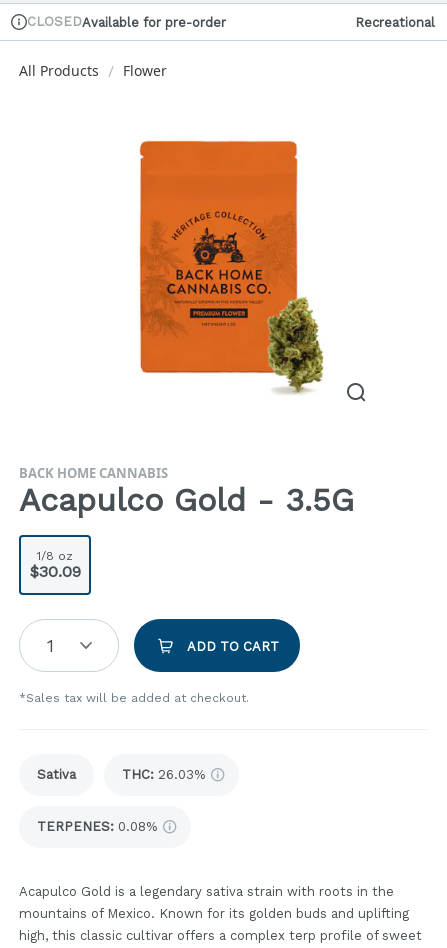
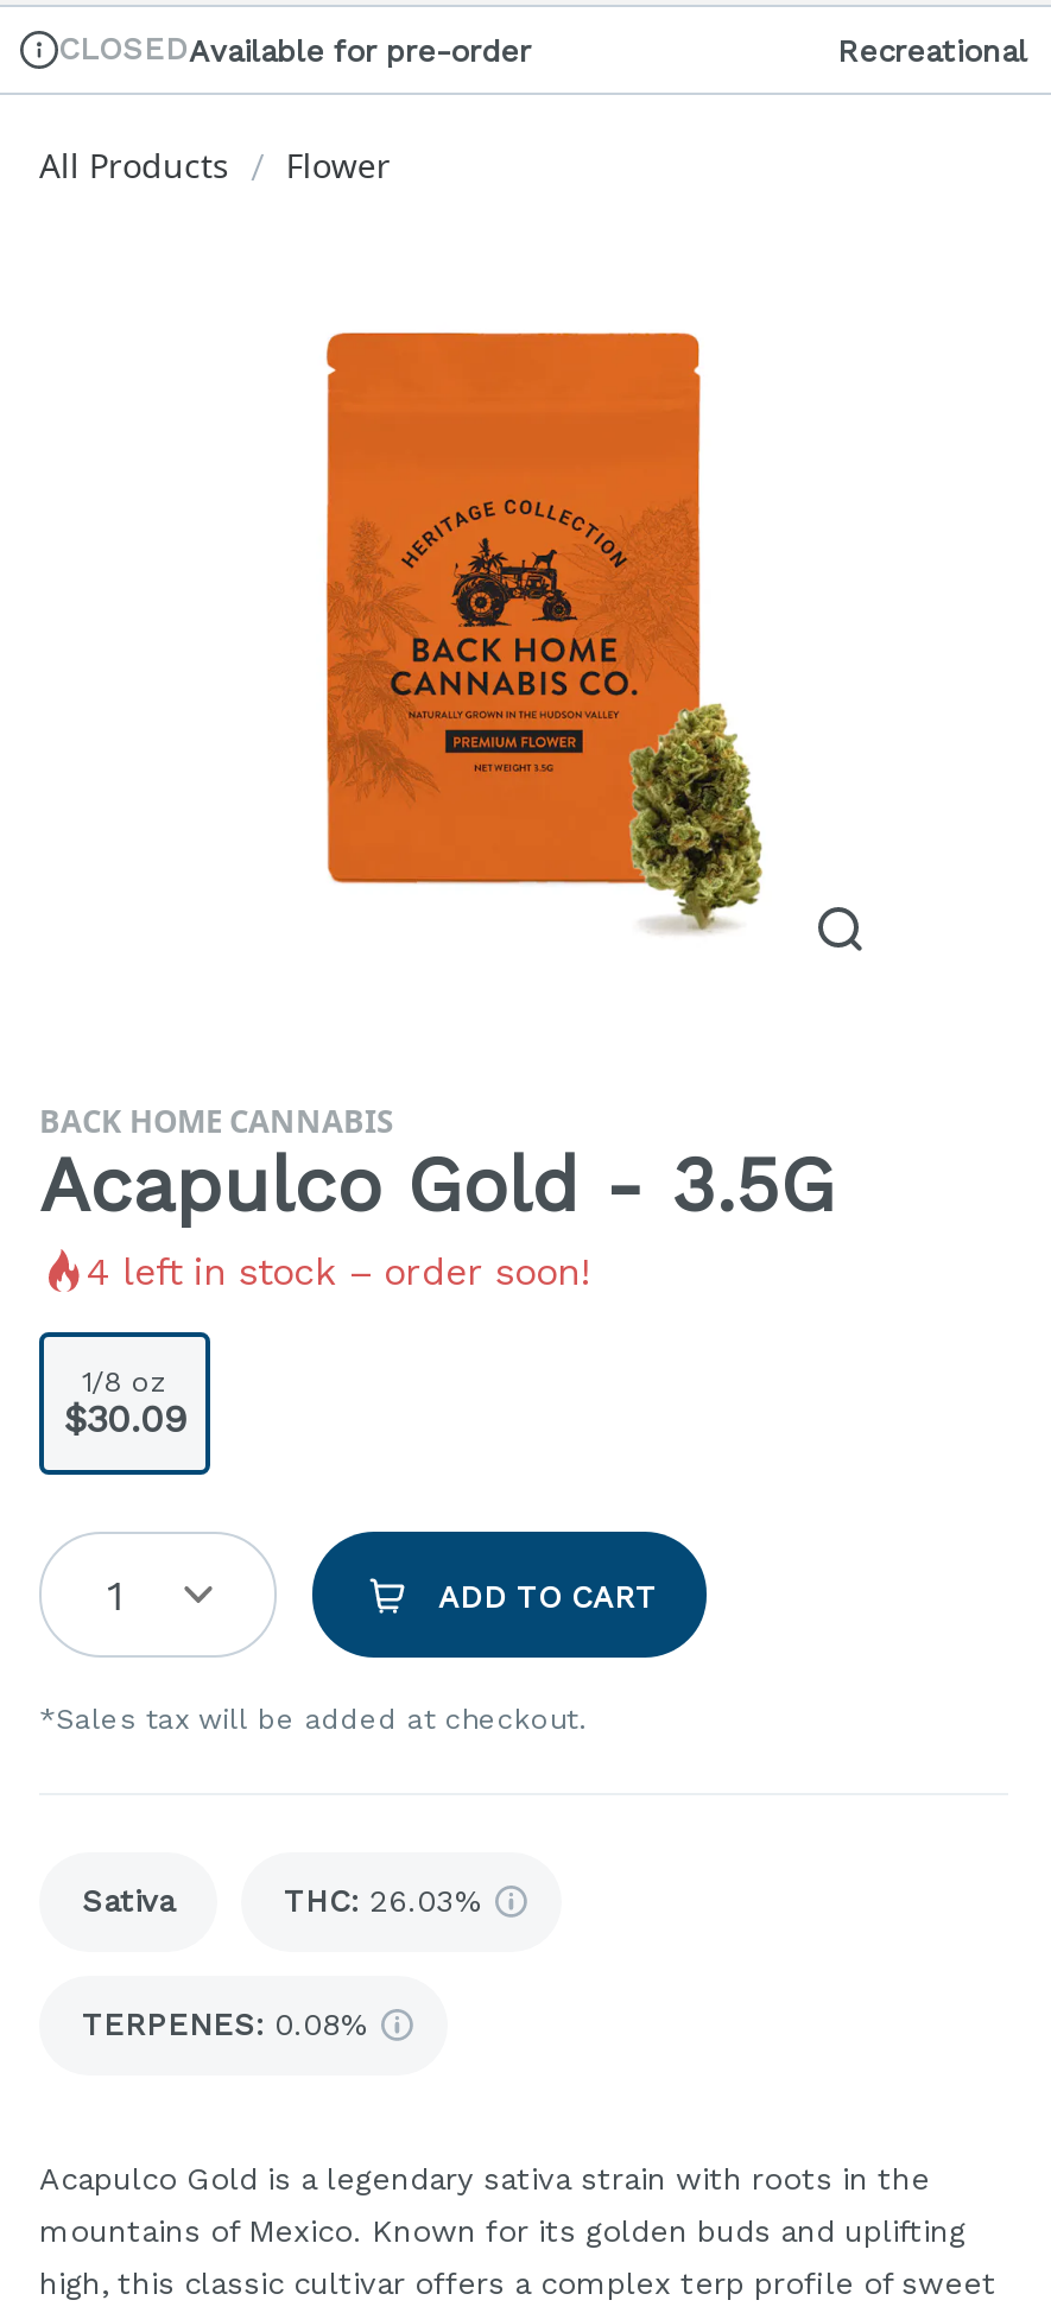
none -> [87,1248,590,1293] 4 left in stock – order soon!

